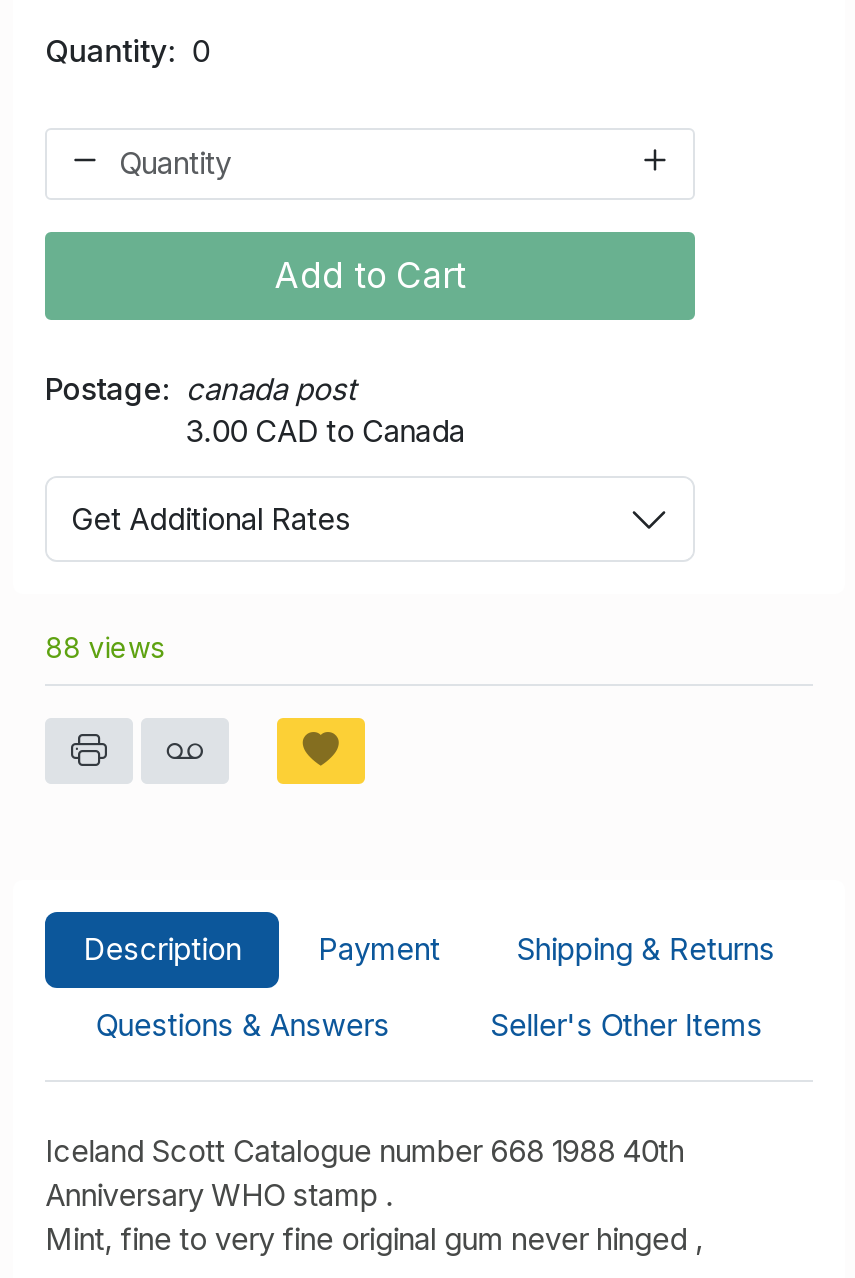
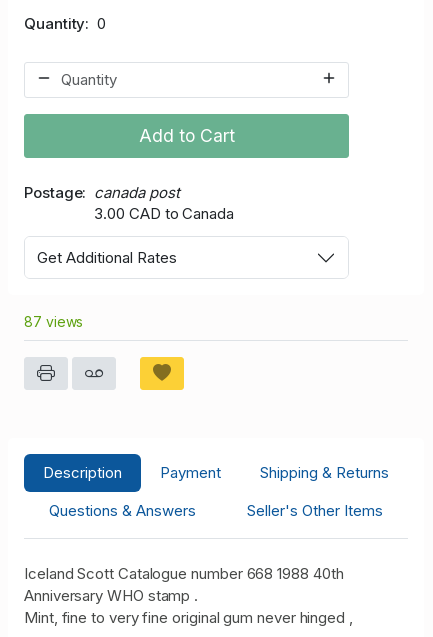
[45,630,164,664] 88 views -> [24,313,83,330] 87 views

